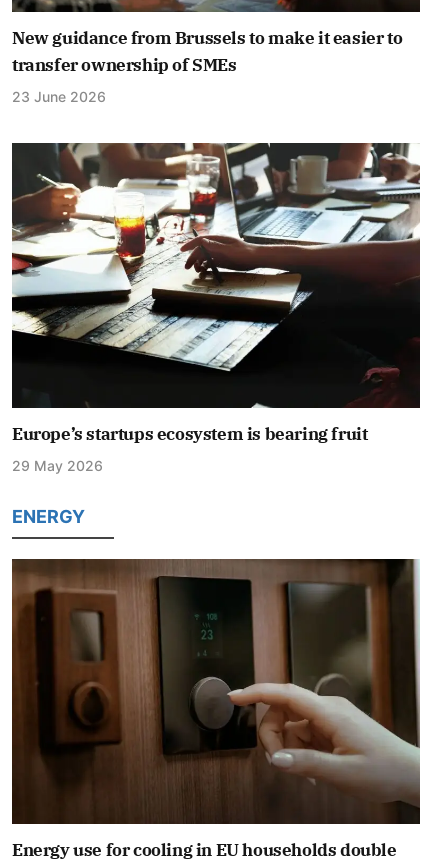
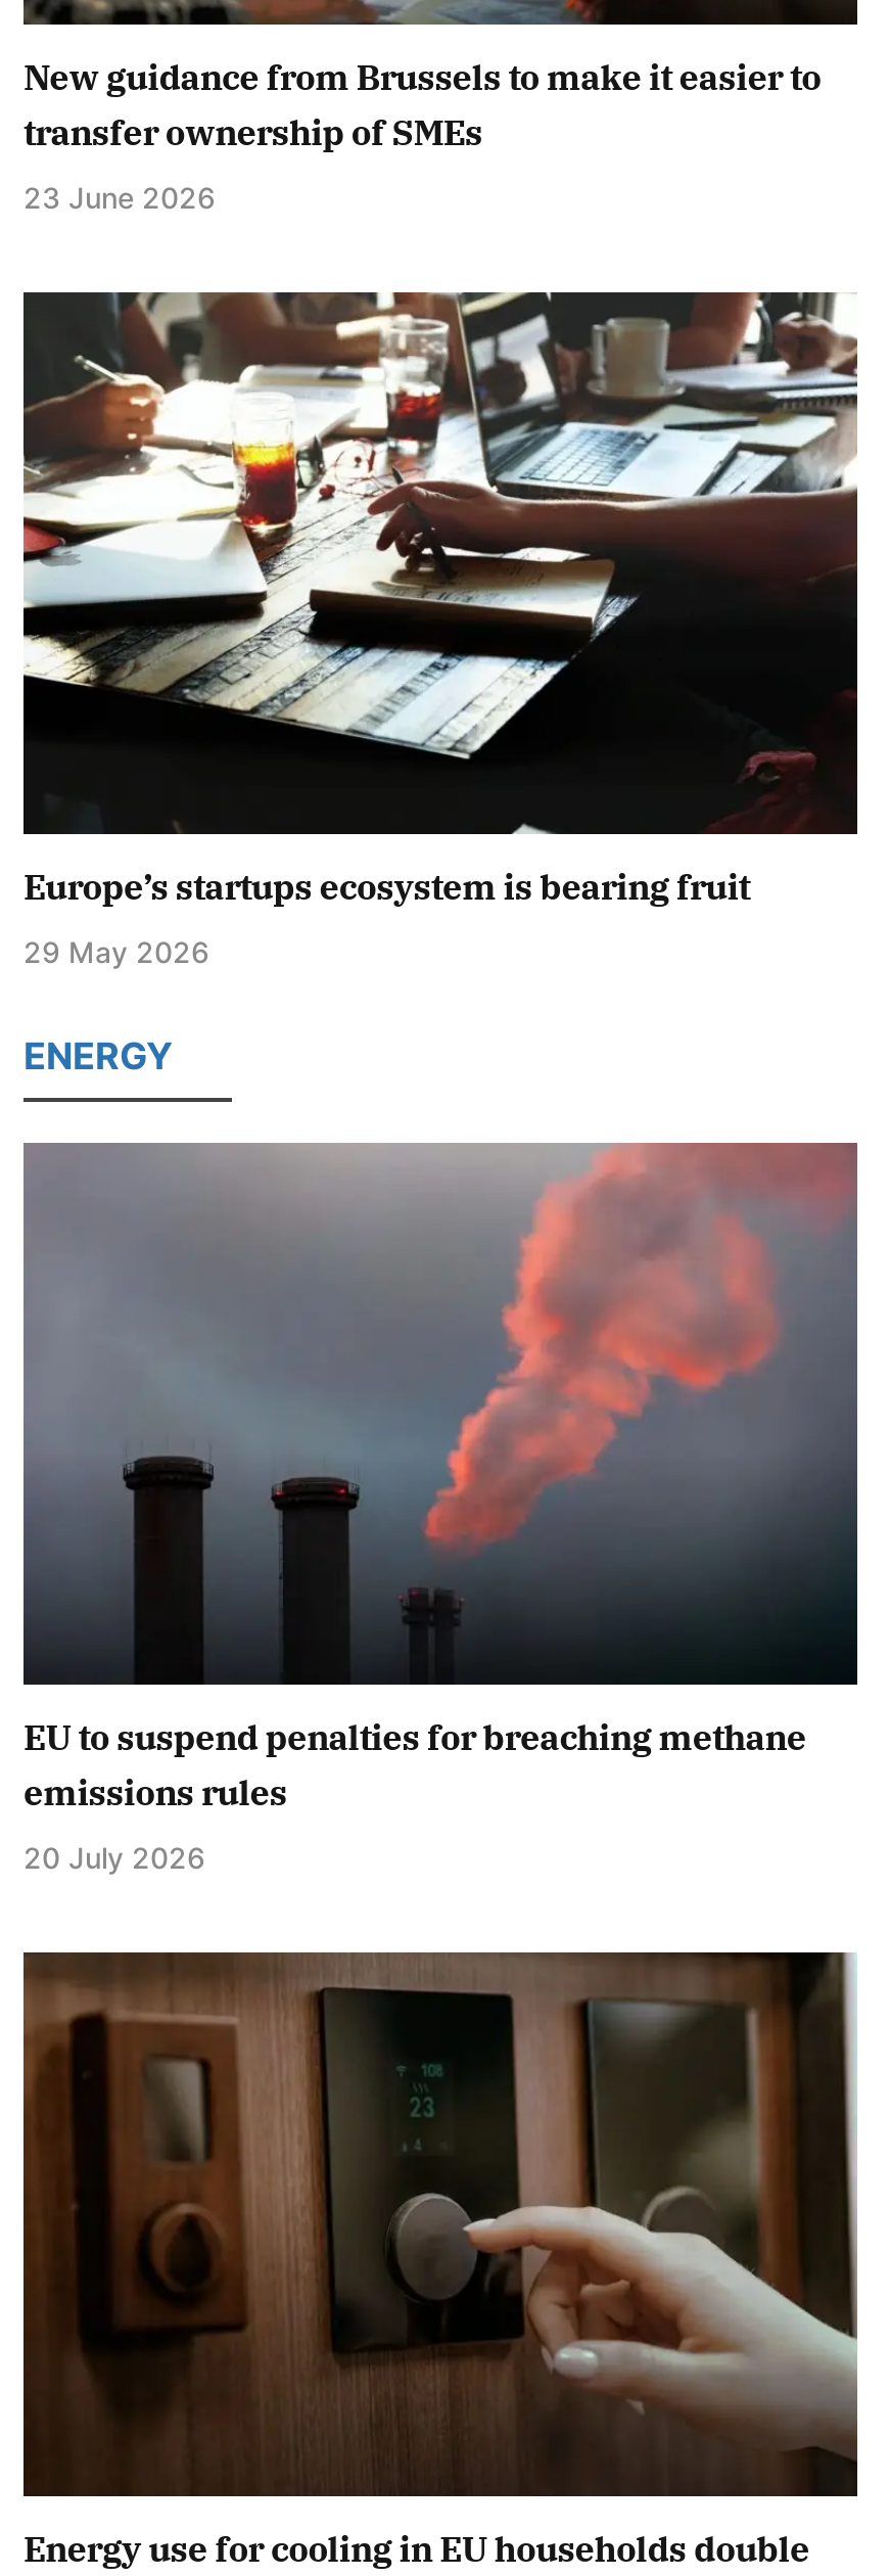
none -> [21,1141,857,1875] [image] | EU to suspend penalties for breaching methane | emissions rules | 20 July 2026

